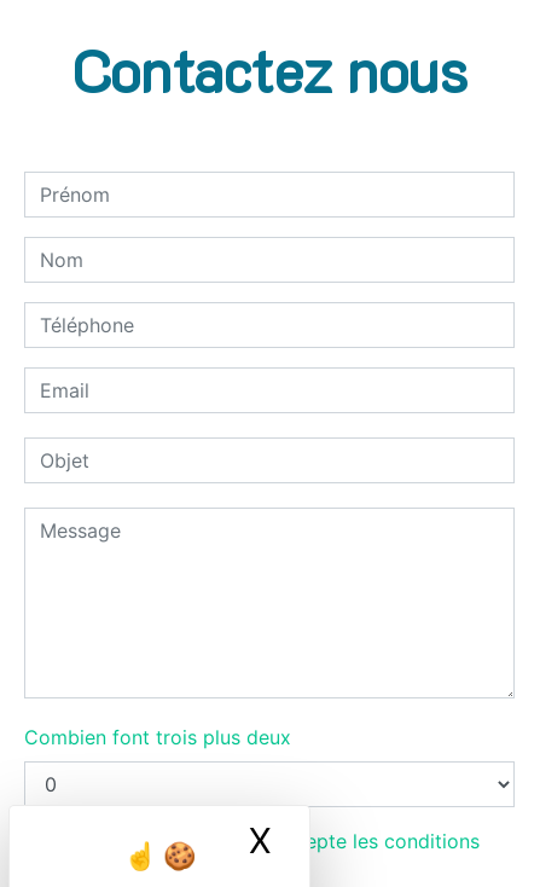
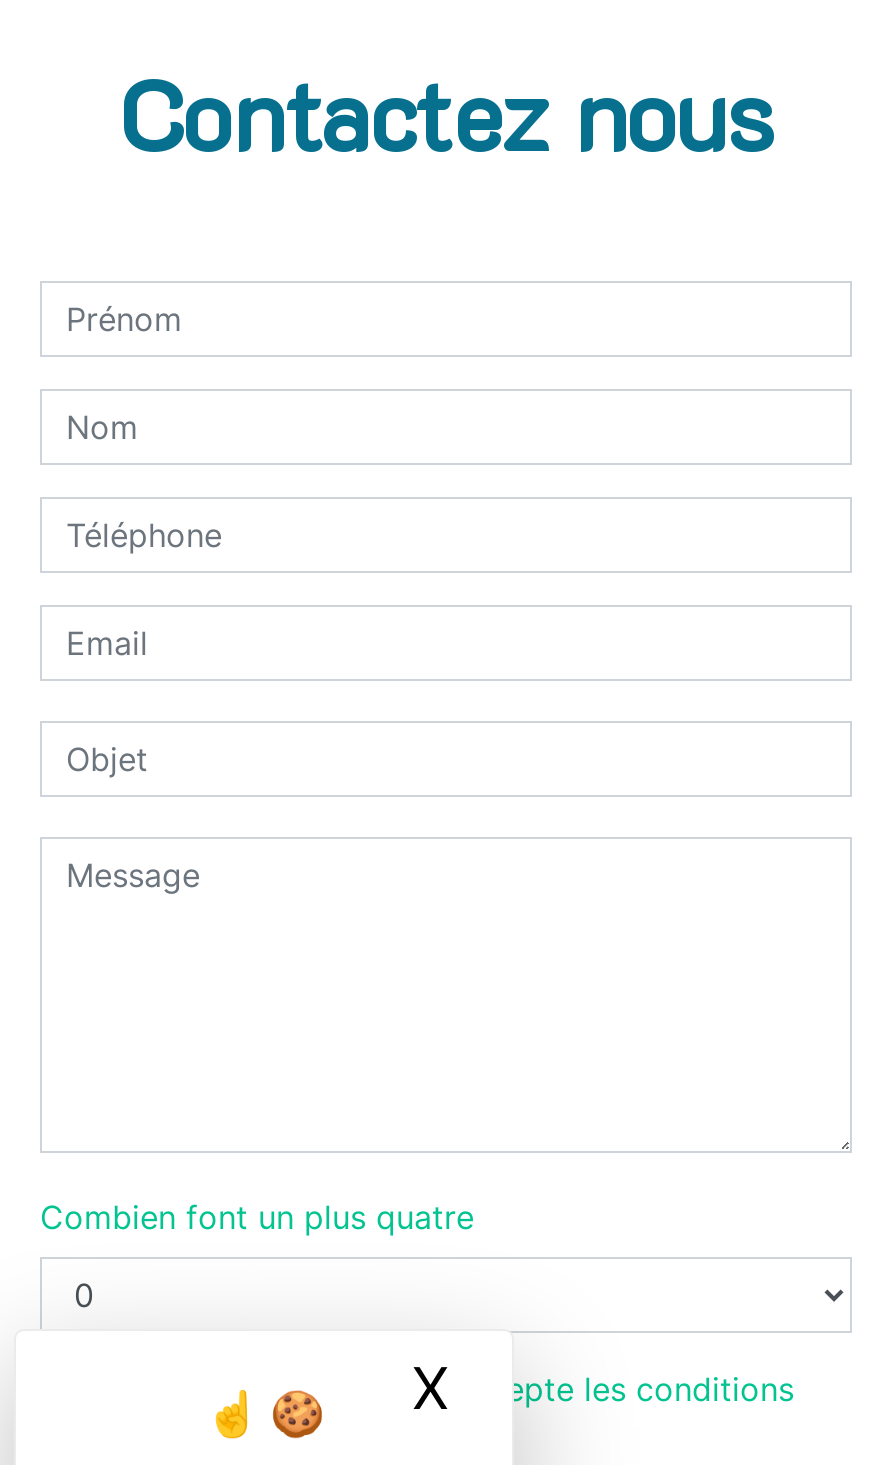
[24,725,291,749] Combien font trois plus deux -> [40,1197,474,1237] Combien font un plus quatre

